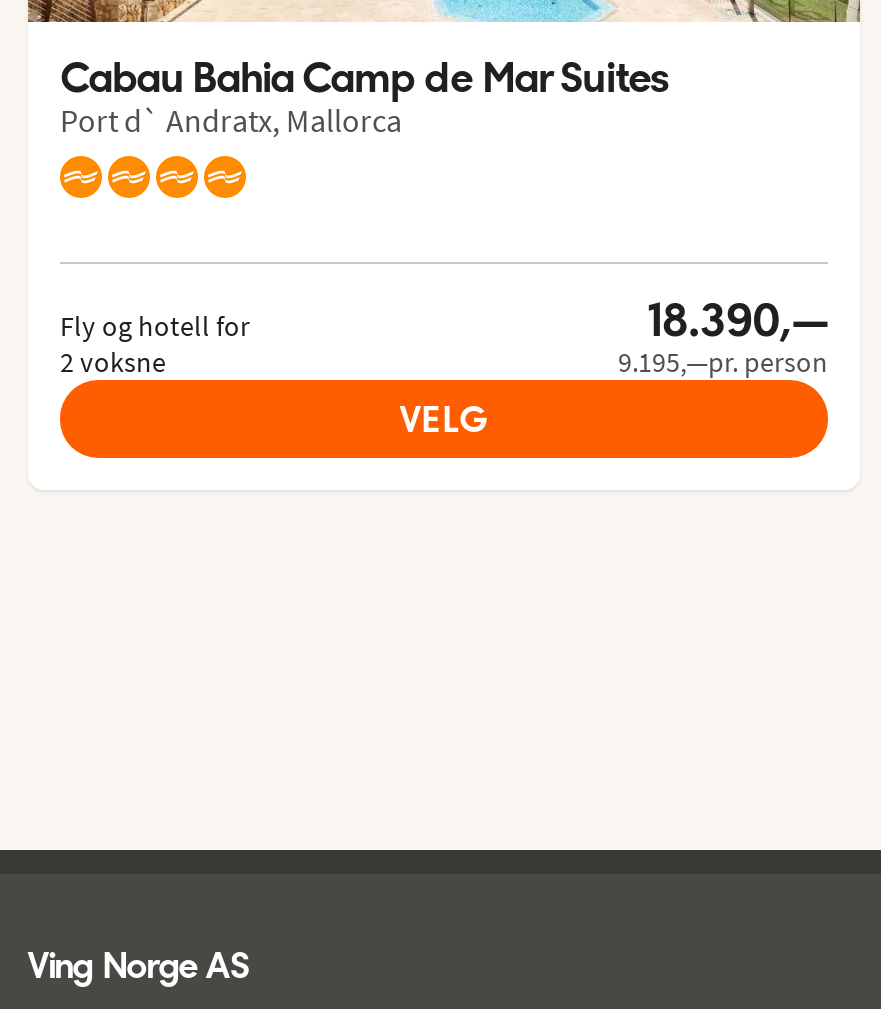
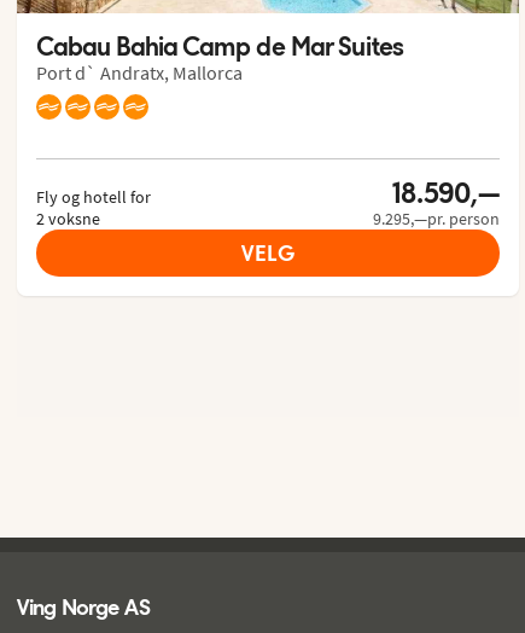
[648,291,828,347] 18.390,— -> [392,176,500,210] 18.590,—
[618,343,828,379] 9.195,—pr. person -> [373,207,500,229] 9.295,—pr. person

